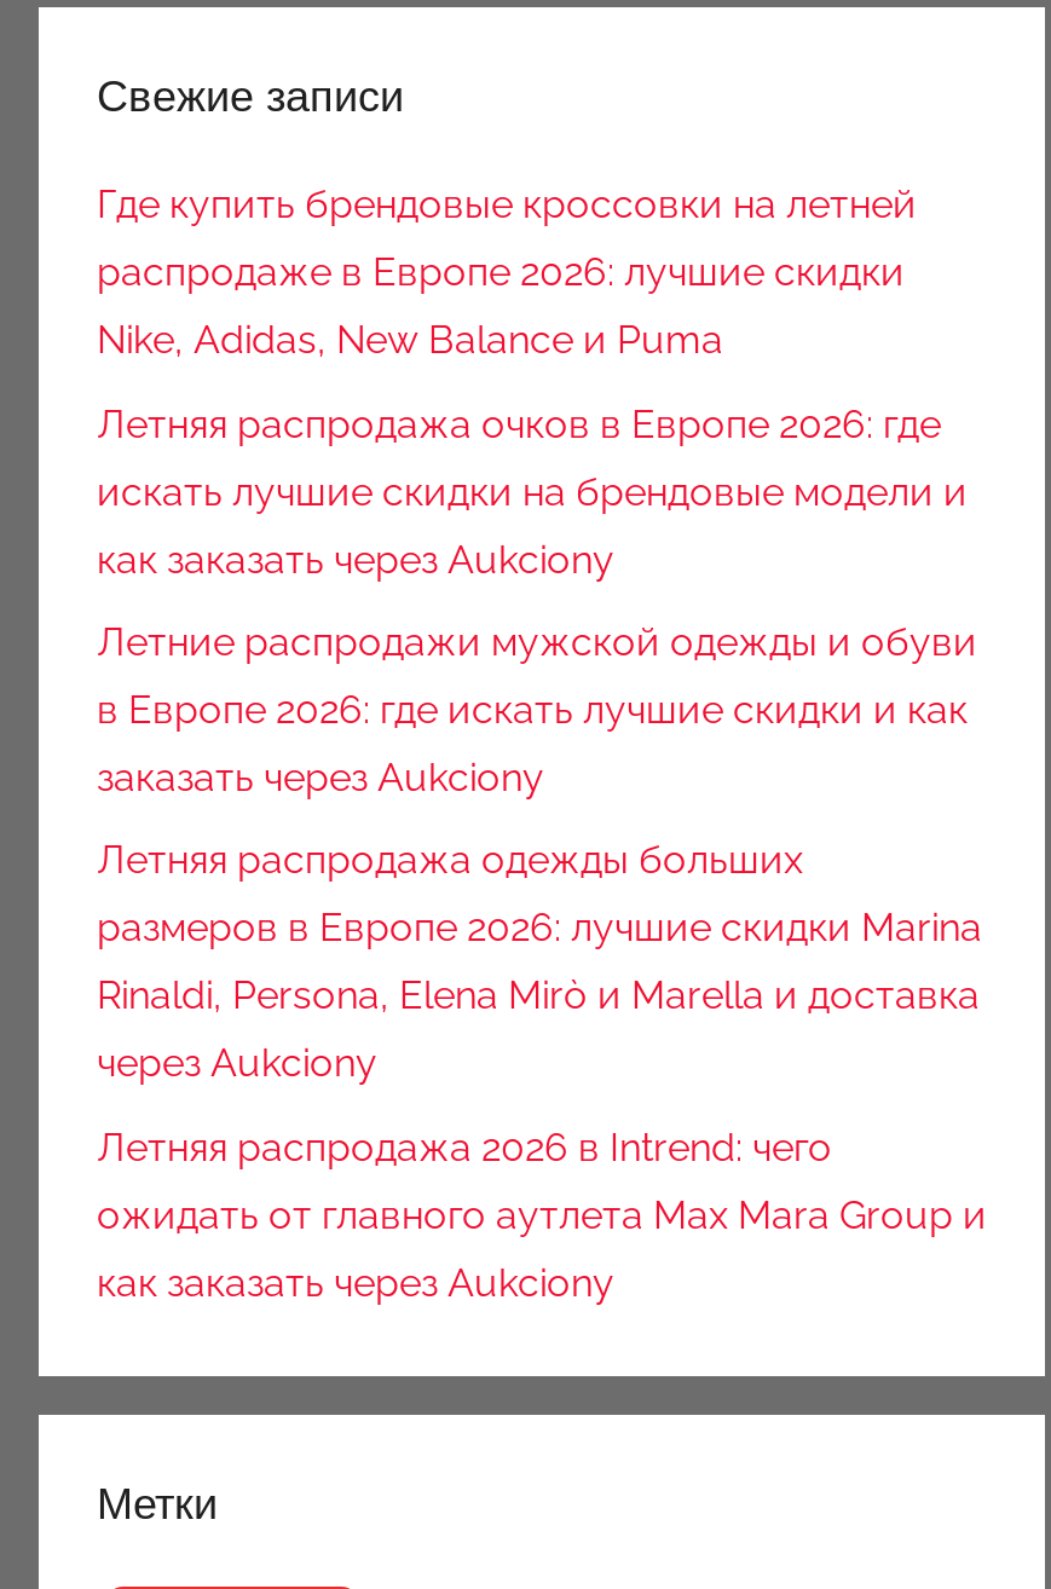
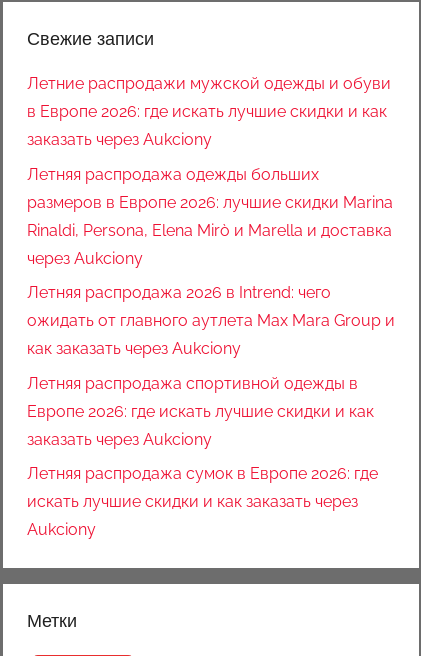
[97,183,968,583] Где купить брендовые кроссовки на летней | распродаже в Европе 2026: лучшие скидки | Nike, Adidas, New Balance и Puma | Летняя распродажа очков в Европе 2026: где | искать лучшие скидки на брендовые модели и | как заказать через Aukciony -> none
moved [97,620,987,1306] -> [27,74,395,358]: Летние распродажи мужской одежды и обуви | в Европе 2026: где искать лучшие скидки и как | заказать через Aukciony | ... | ожидать от главного аутлета Max Mara Group и | как заказать через Aukciony
none -> [27,374,378,539] Летняя распродажа спортивной одежды в | Европе 2026: где искать лучшие скидки и как | заказать через Aukciony | Летняя распродажа сумок в Европе 2026: где | искать лучшие скидки и как заказать через | Aukciony

